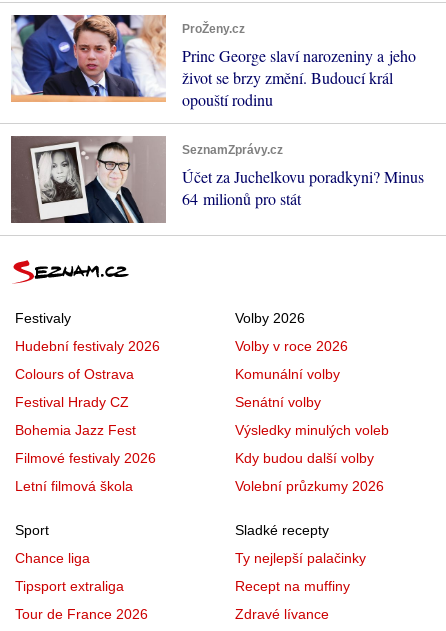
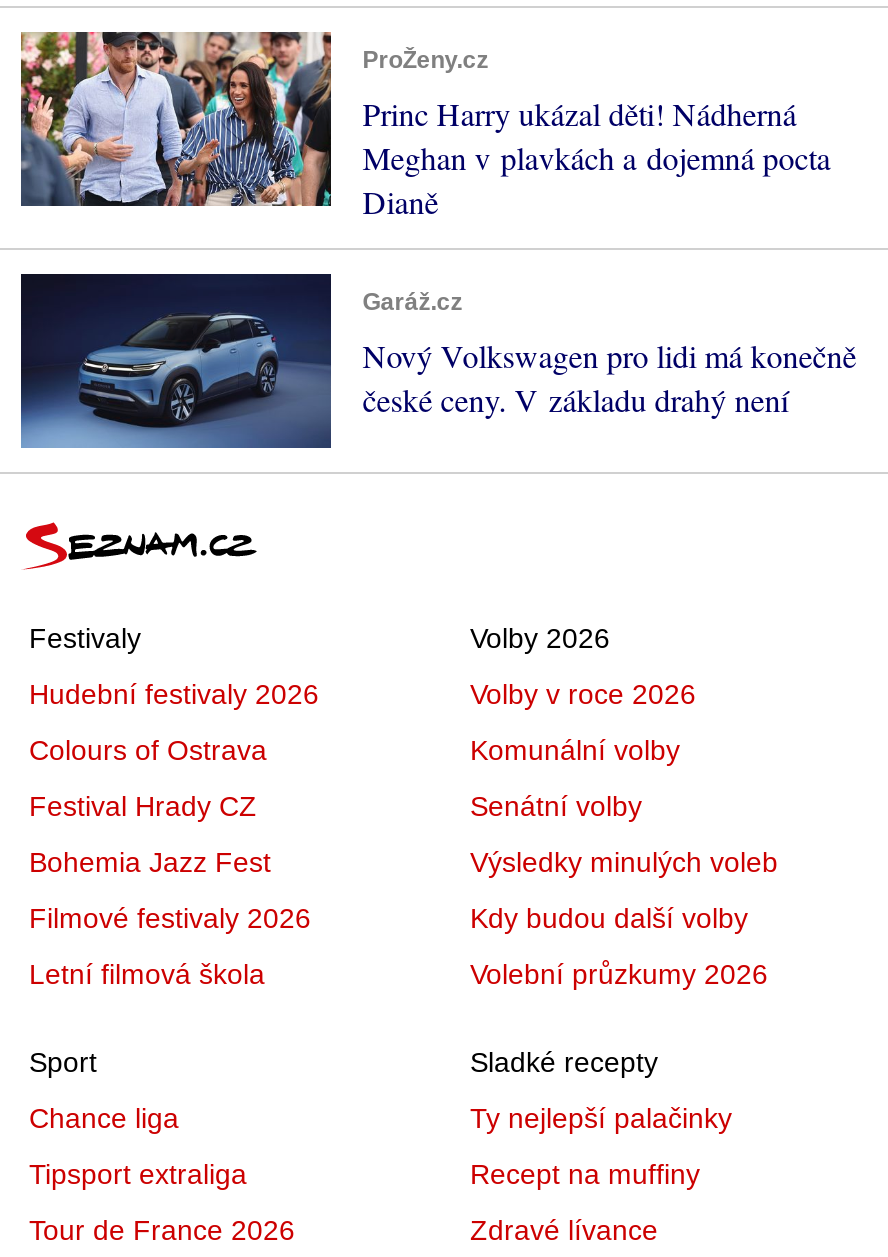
[10,14,416,110] [image] | Princ George slaví narozeniny a jeho | život se brzy změní. Budoucí král | opouští rodinu -> [19,31,830,222] [image] | Princ Harry ukázal děti! Nádherná | Meghan v plavkách a dojemná pocta | Dianě
[10,135,424,224] [image] | SeznamZprávy.cz | Účet za Juchelkovu poradkyni? Minus | 64 milionů pro stát -> [19,271,856,449] [image] | Garáž.cz | Nový Volkswagen pro lidi má konečně | české ceny. V základu drahý není

